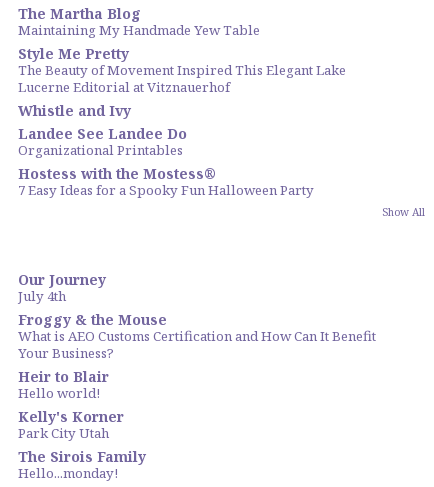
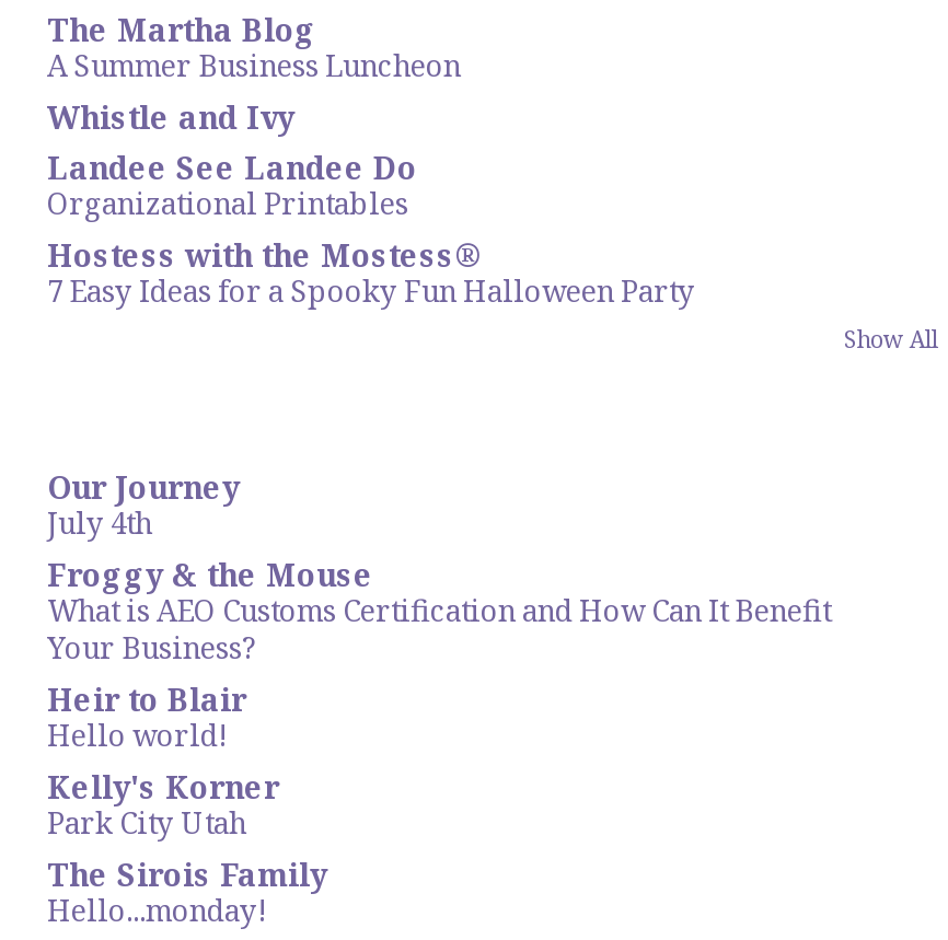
[18,21,346,96] Maintaining My Handmade Yew Table | Style Me Pretty | The Beauty of Movement Inspired This Elegant Lake | Lucerne Editorial at Vitznauerhof -> [47,46,461,85] A Summer Business Luncheon

